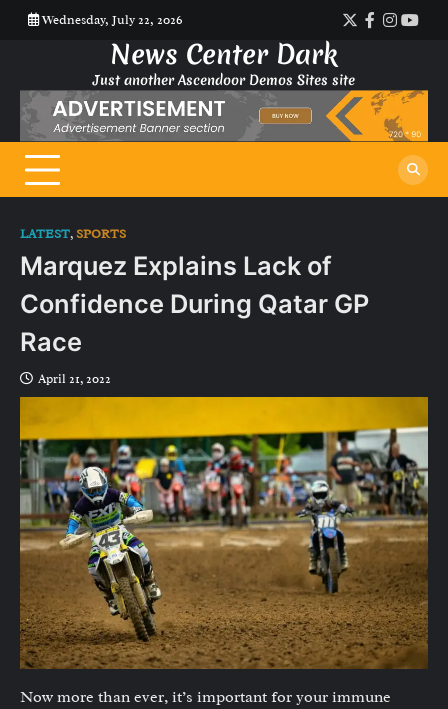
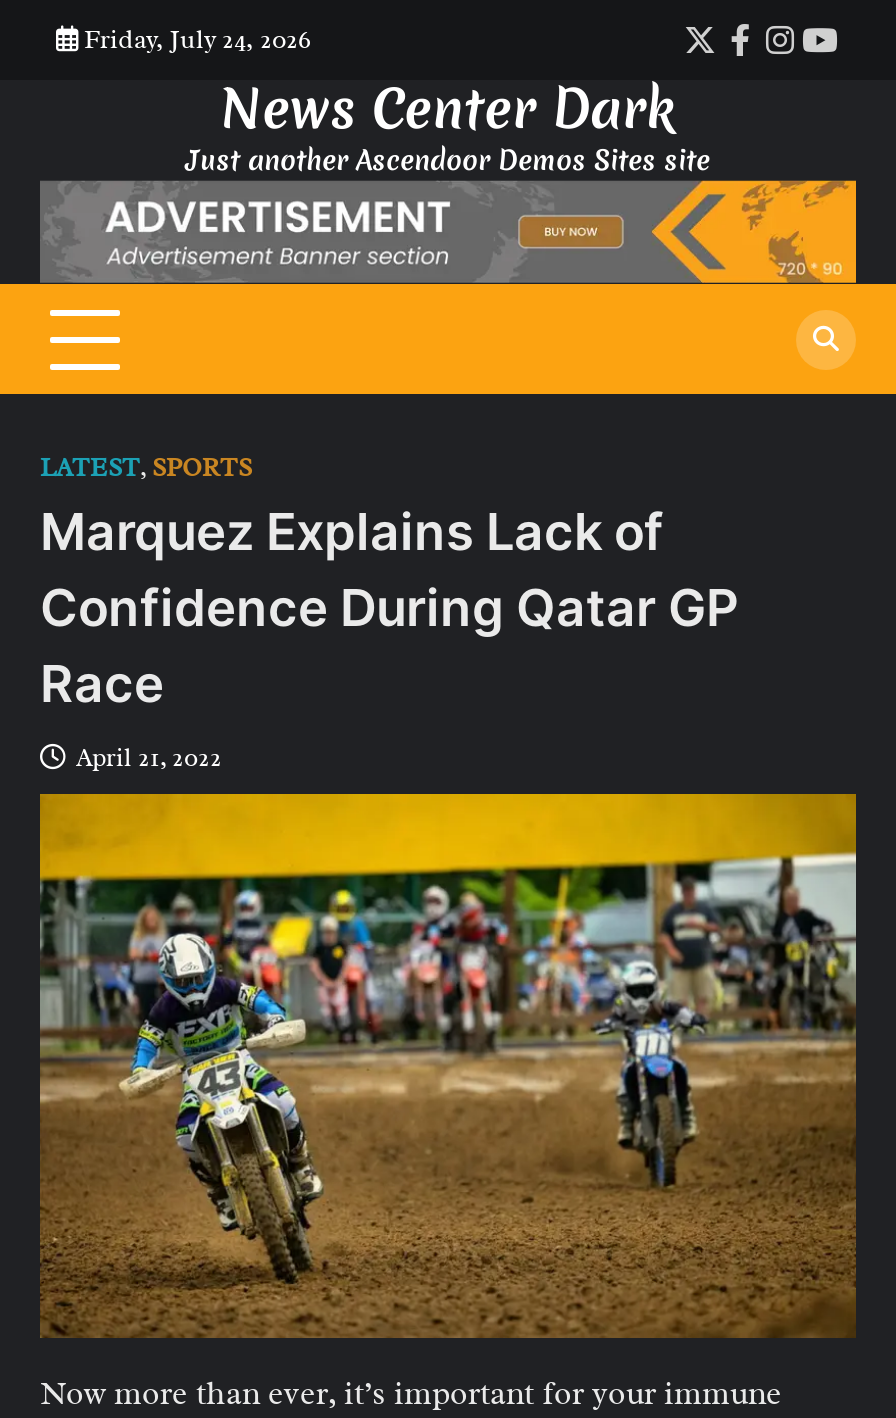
[42,12,183,28] Wednesday, July 22, 2026 -> [84,24,312,56] Friday, July 24, 2026

